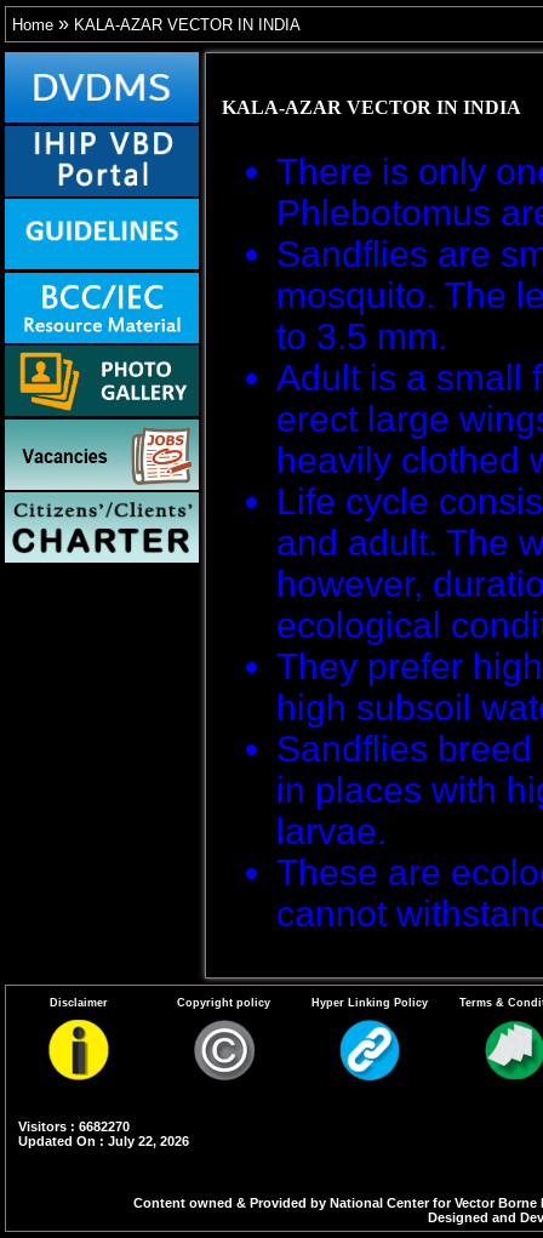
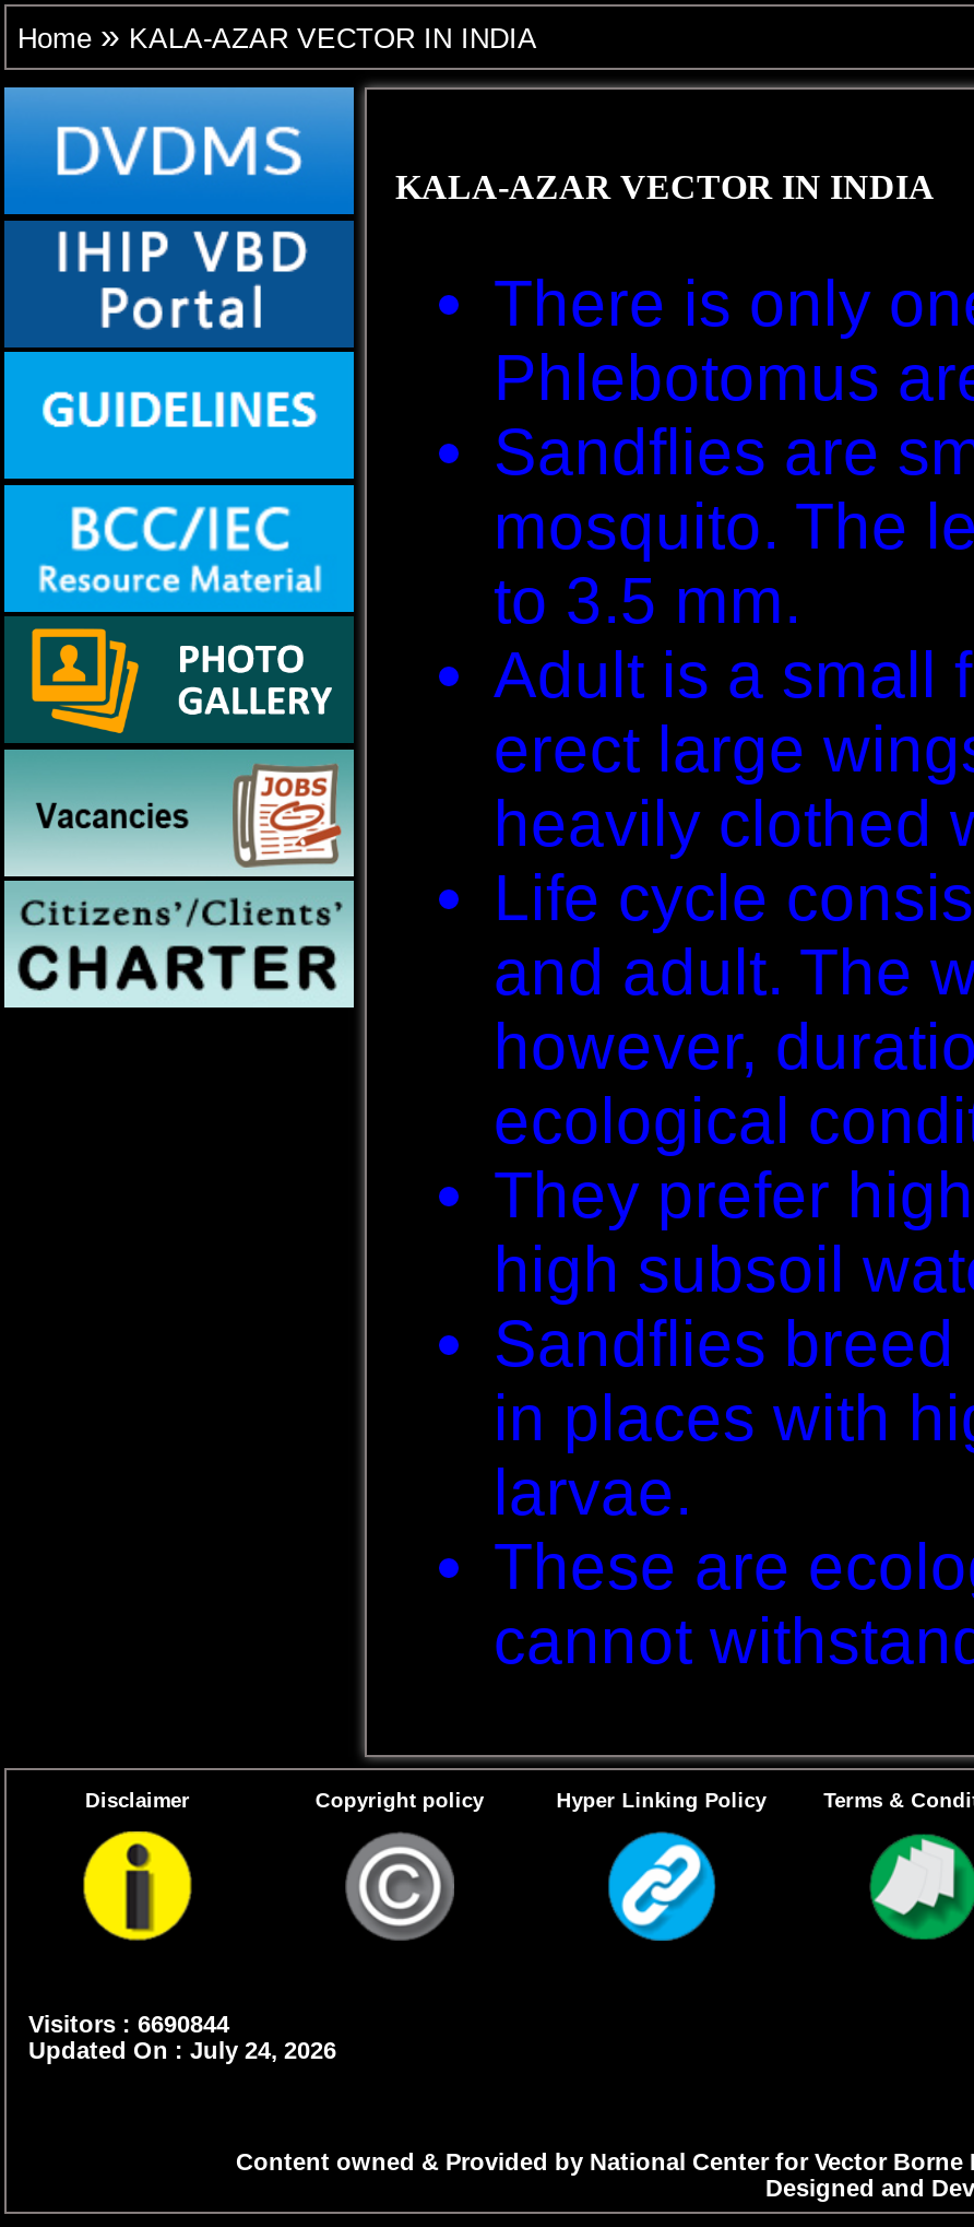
[18,1119,130,1133] Visitors : 6682270 -> [28,2010,229,2036] Visitors : 6690844
[18,1133,189,1148] Updated On : July 22, 2026 -> [28,2036,336,2062] Updated On : July 24, 2026

